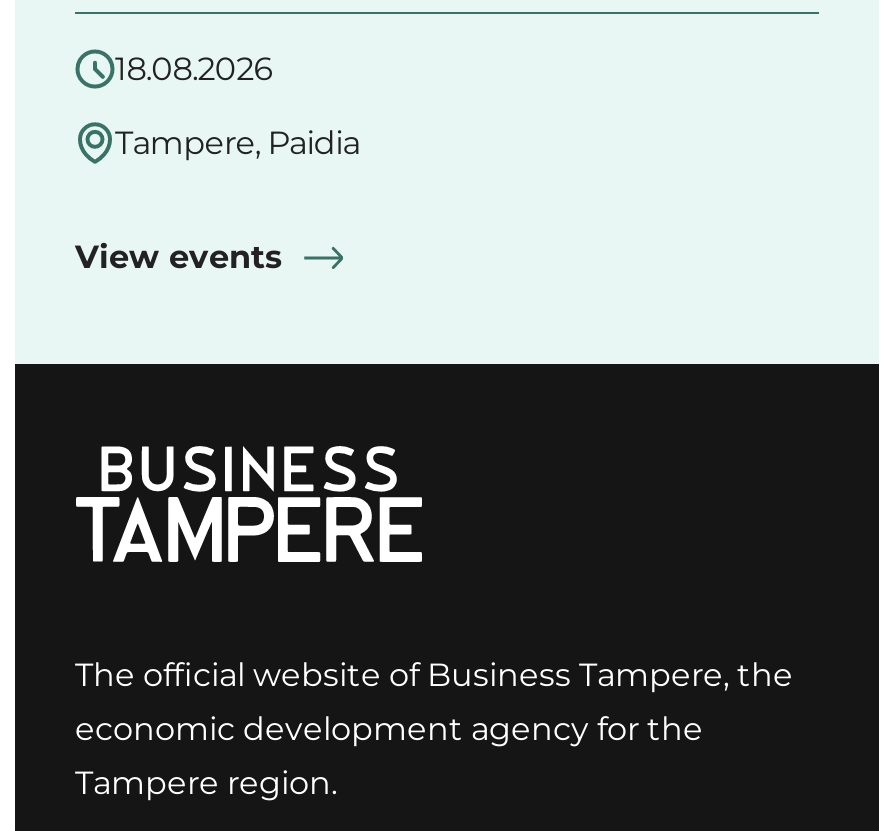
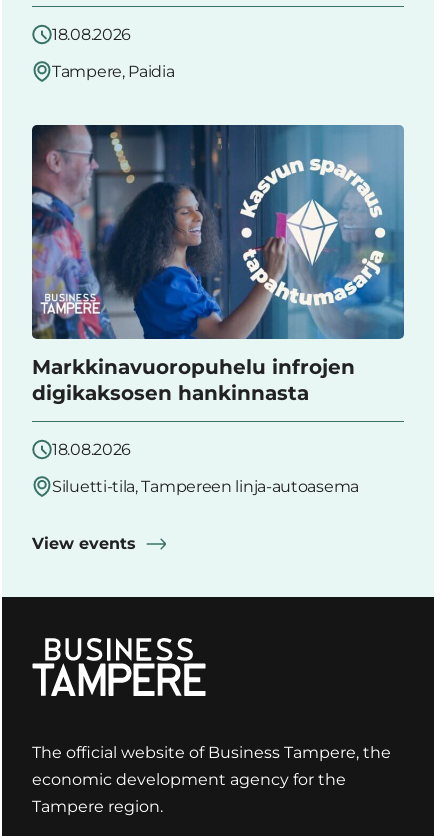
none -> [31,124,405,496] [image] | Markkinavuoropuhelu infrojen | digikaksosen hankinnasta | 18.08.2026 | Siluetti-tila, Tampereen linja-autoasema

